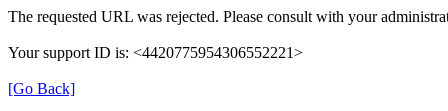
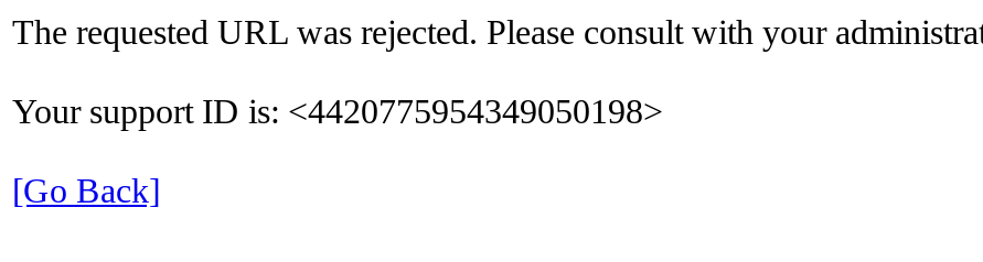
[8,44,303,61] Your support ID is: <4420775954306552221> -> [12,92,663,130] Your support ID is: <4420775954349050198>

